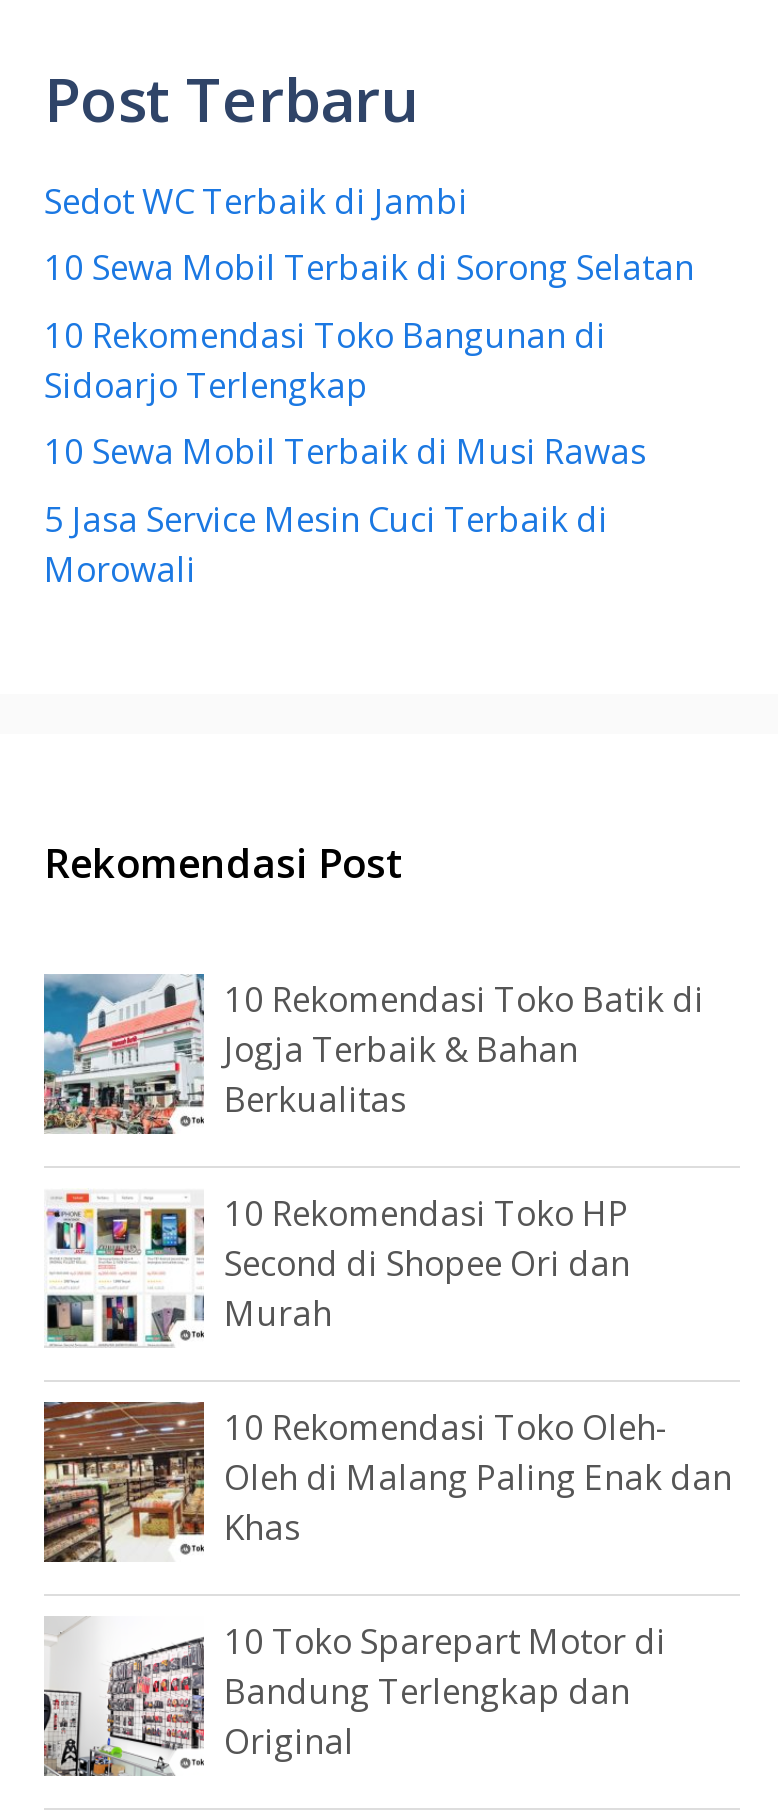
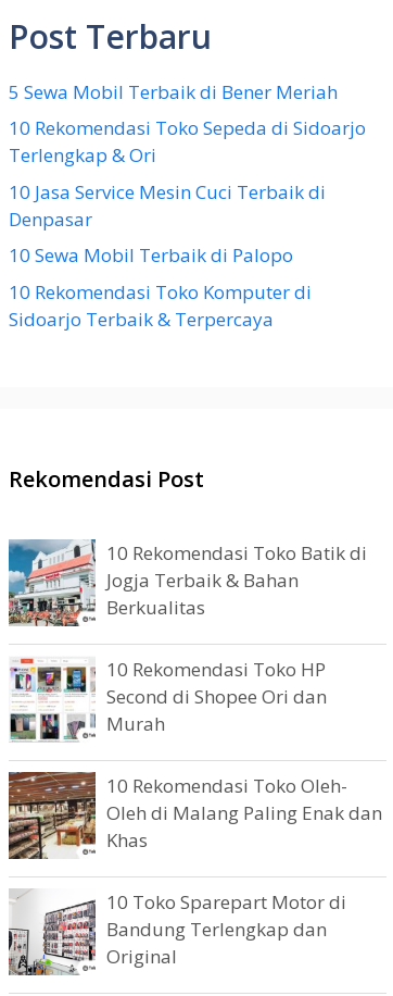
[44,178,468,224] Sedot WC Terbaik di Jambi -> [9,79,338,104] 5 Sewa Mobil Terbaik di Bener Meriah
[44,245,694,291] 10 Sewa Mobil Terbaik di Sorong Selatan -> [9,116,366,168] 10 Rekomendasi Toko Sepeda di Sidoarjo | Terlengkap & Ori
[44,312,606,408] 10 Rekomendasi Toko Bangunan di | Sidoarjo Terlengkap -> [9,179,326,232] 10 Jasa Service Mesin Cuci Terbaik di | Denpasar
[44,429,646,475] 10 Sewa Mobil Terbaik di Musi Rawas -> [9,243,293,268] 10 Sewa Mobil Terbaik di Palopo
[44,496,608,592] 5 Jasa Service Mesin Cuci Terbaik di | Morowali -> [9,279,312,332] 10 Rekomendasi Toko Komputer di | Sidoarjo Terbaik & Terpercaya

